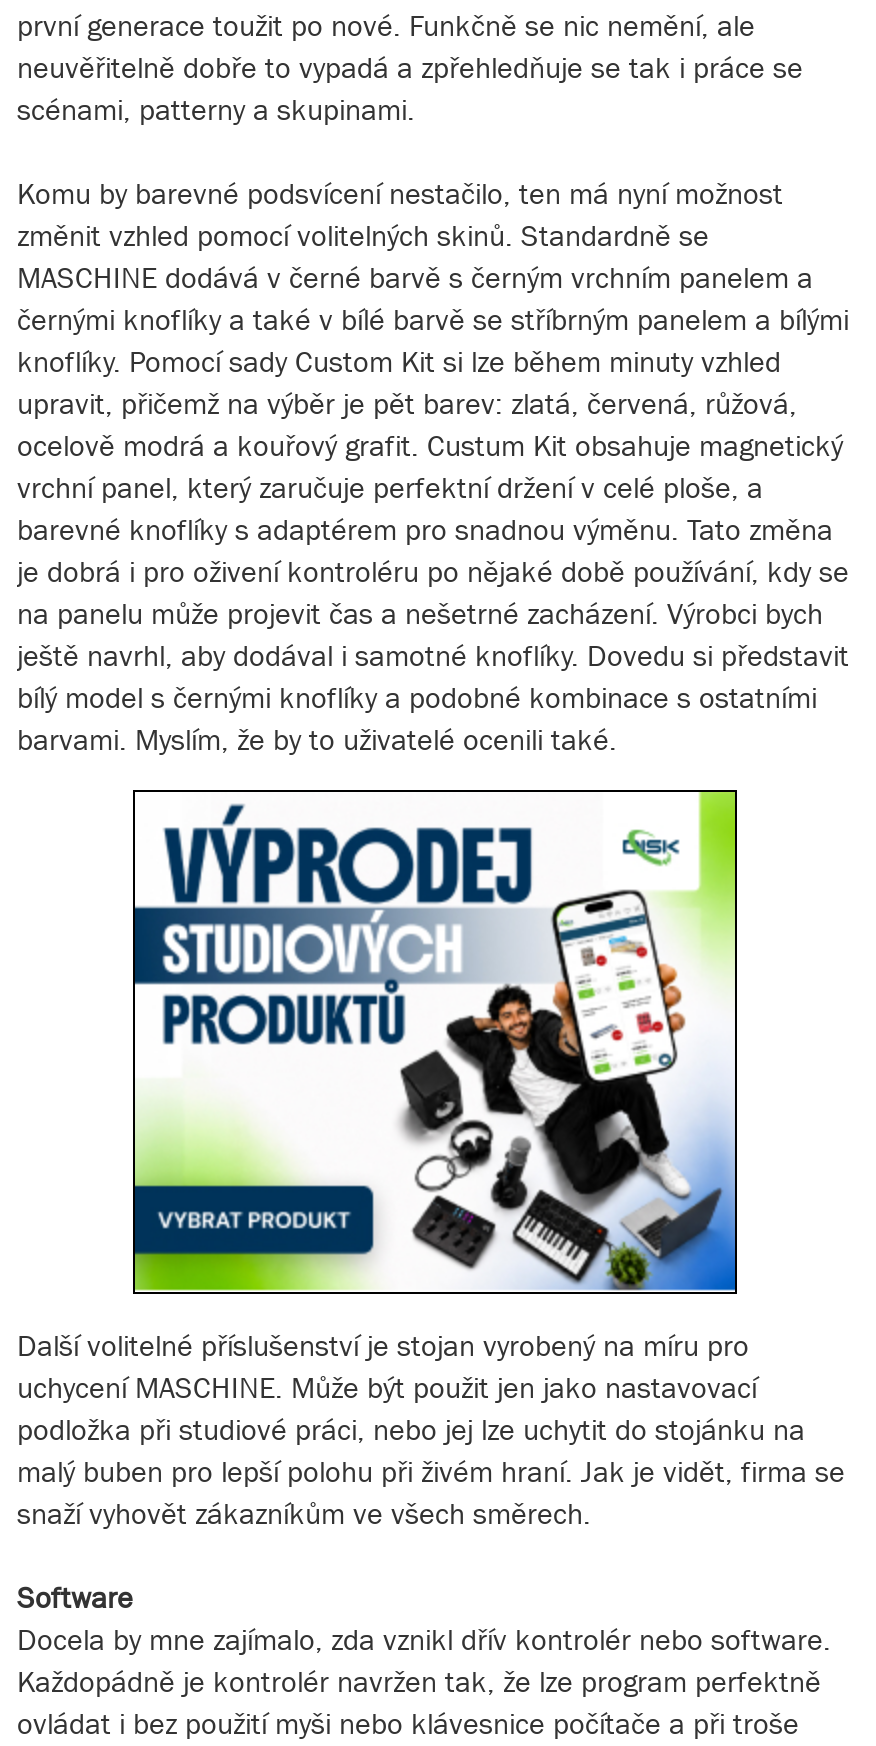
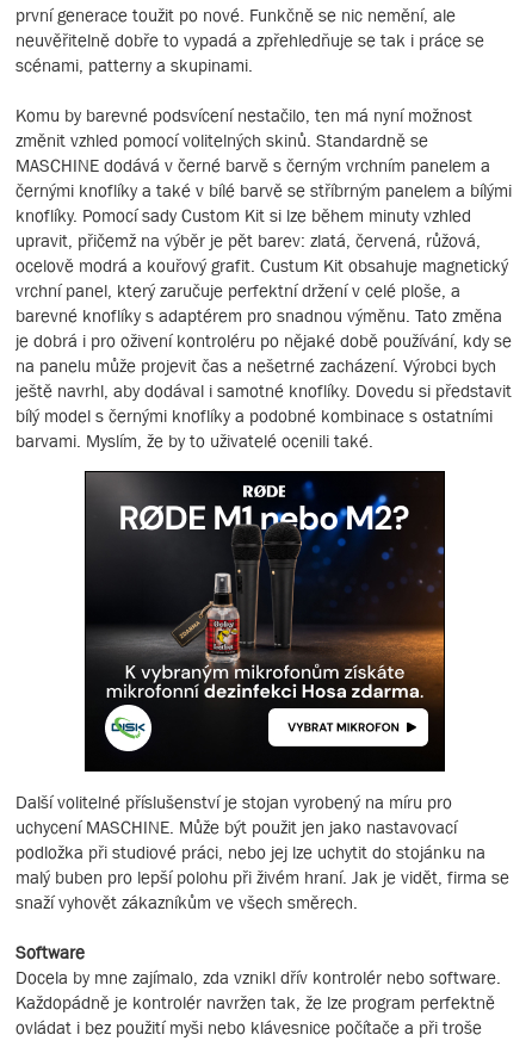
[133,790,737,1294] [image] -> [85,471,445,772] [image]

